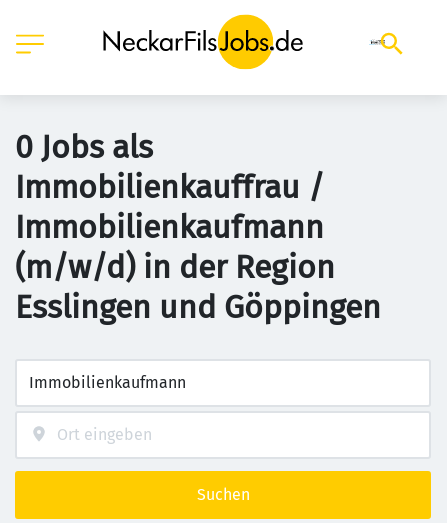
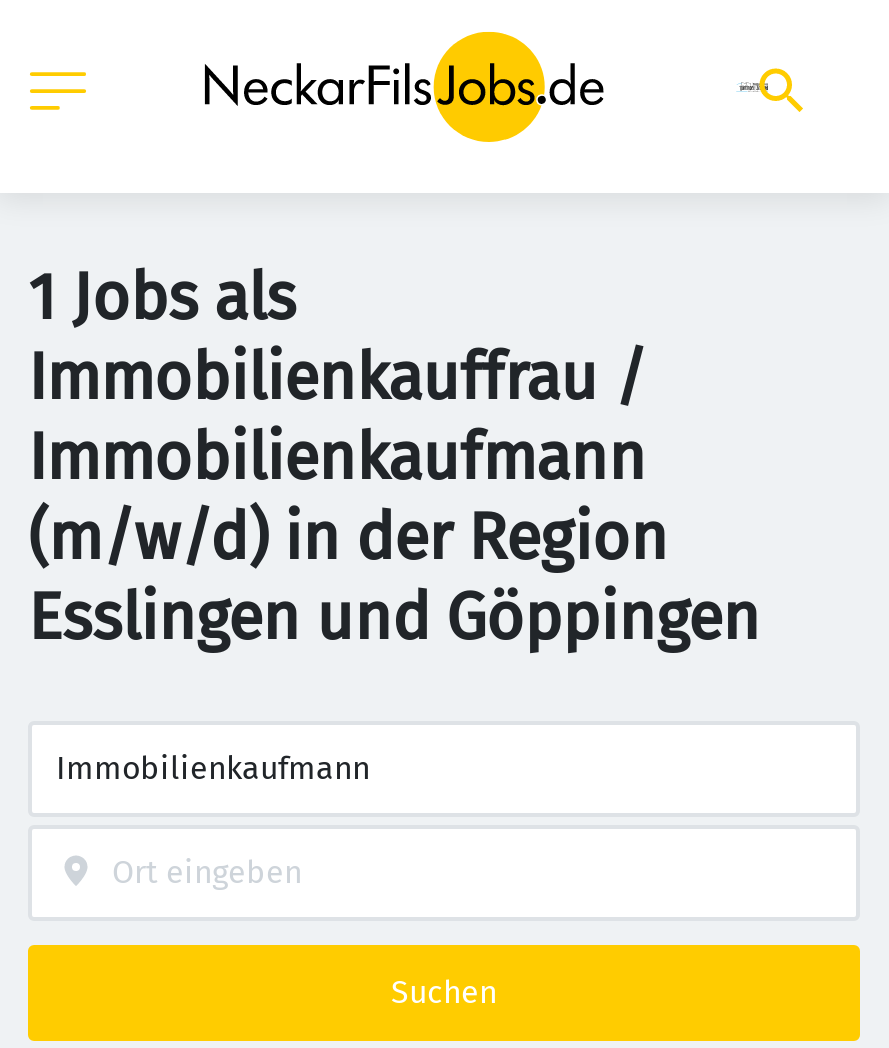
[15,128,153,166] 0 Jobs als -> [28,259,296,335] 1 Jobs als

